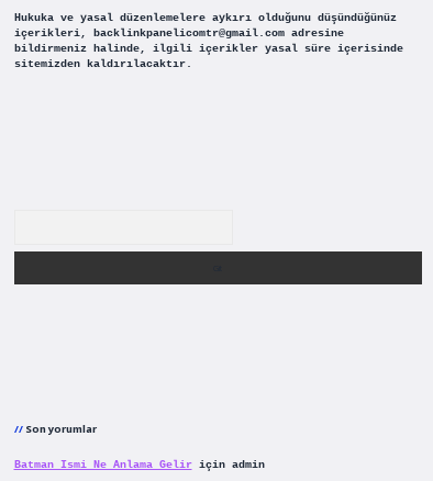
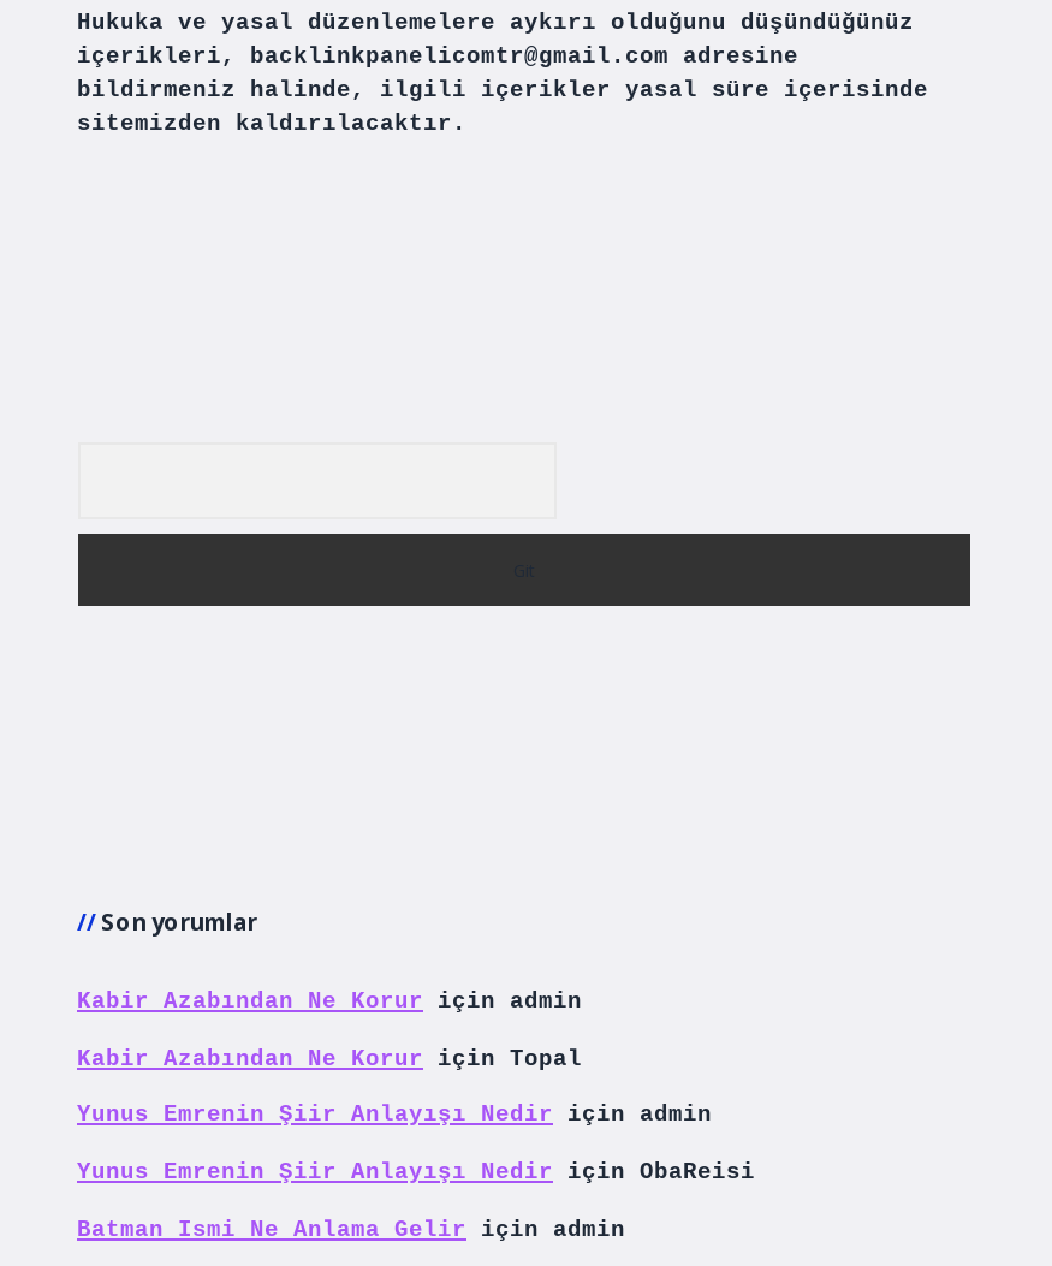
none -> [77,989,755,1185] Kabir Azabından Ne Korur için admin | Kabir Azabından Ne Korur için Topal | Yunus Emrenin Şiir Anlayışı Nedir için admin | Yunus Emrenin Şiir Anlayışı Nedir için ObaReisi

